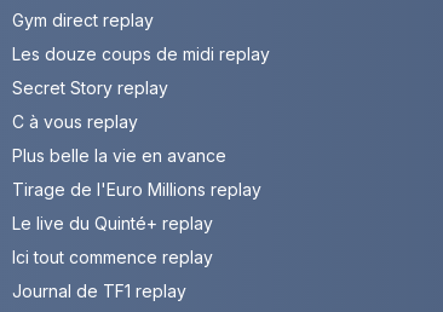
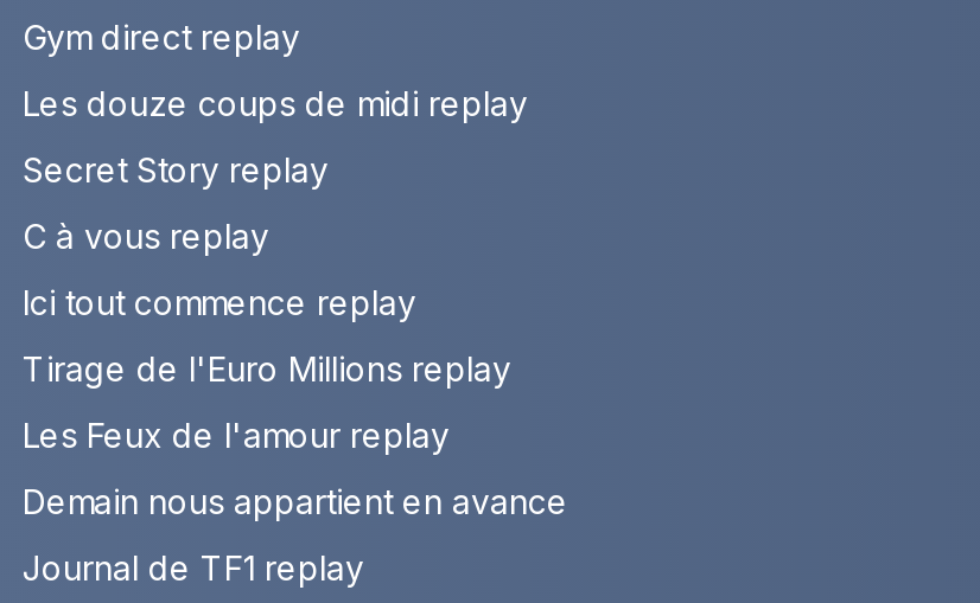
[12,146,226,166] Plus belle la vie en avance -> none
none -> [23,481,568,521] Demain nous appartient en avance
[12,213,213,234] Le live du Quinté+ replay -> [23,414,450,455] Les Feux de l'amour replay
moved [12,247,213,268] -> [23,282,416,322]: Ici tout commence replay

